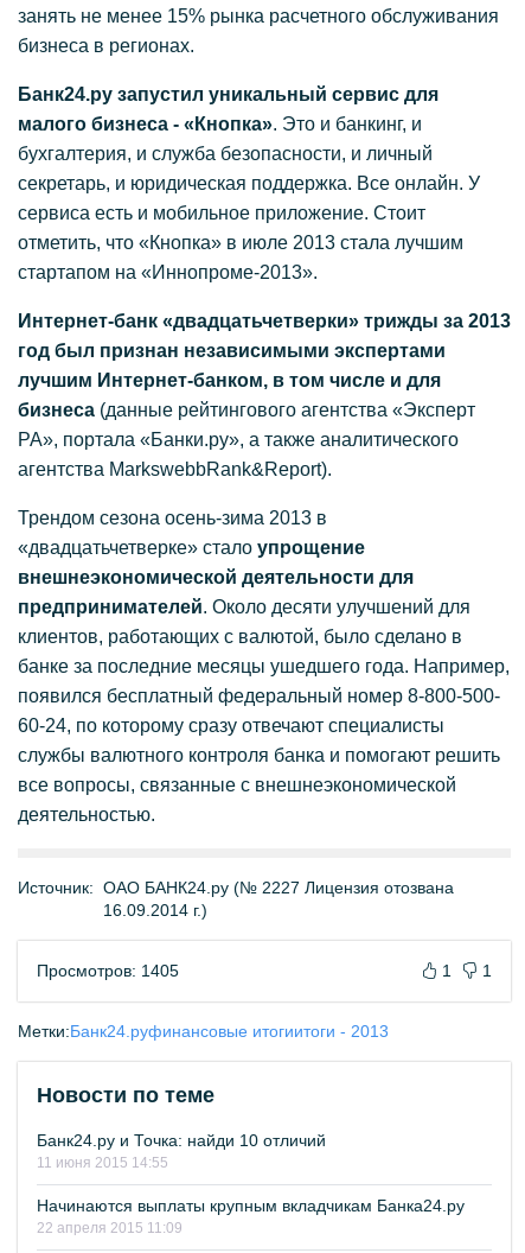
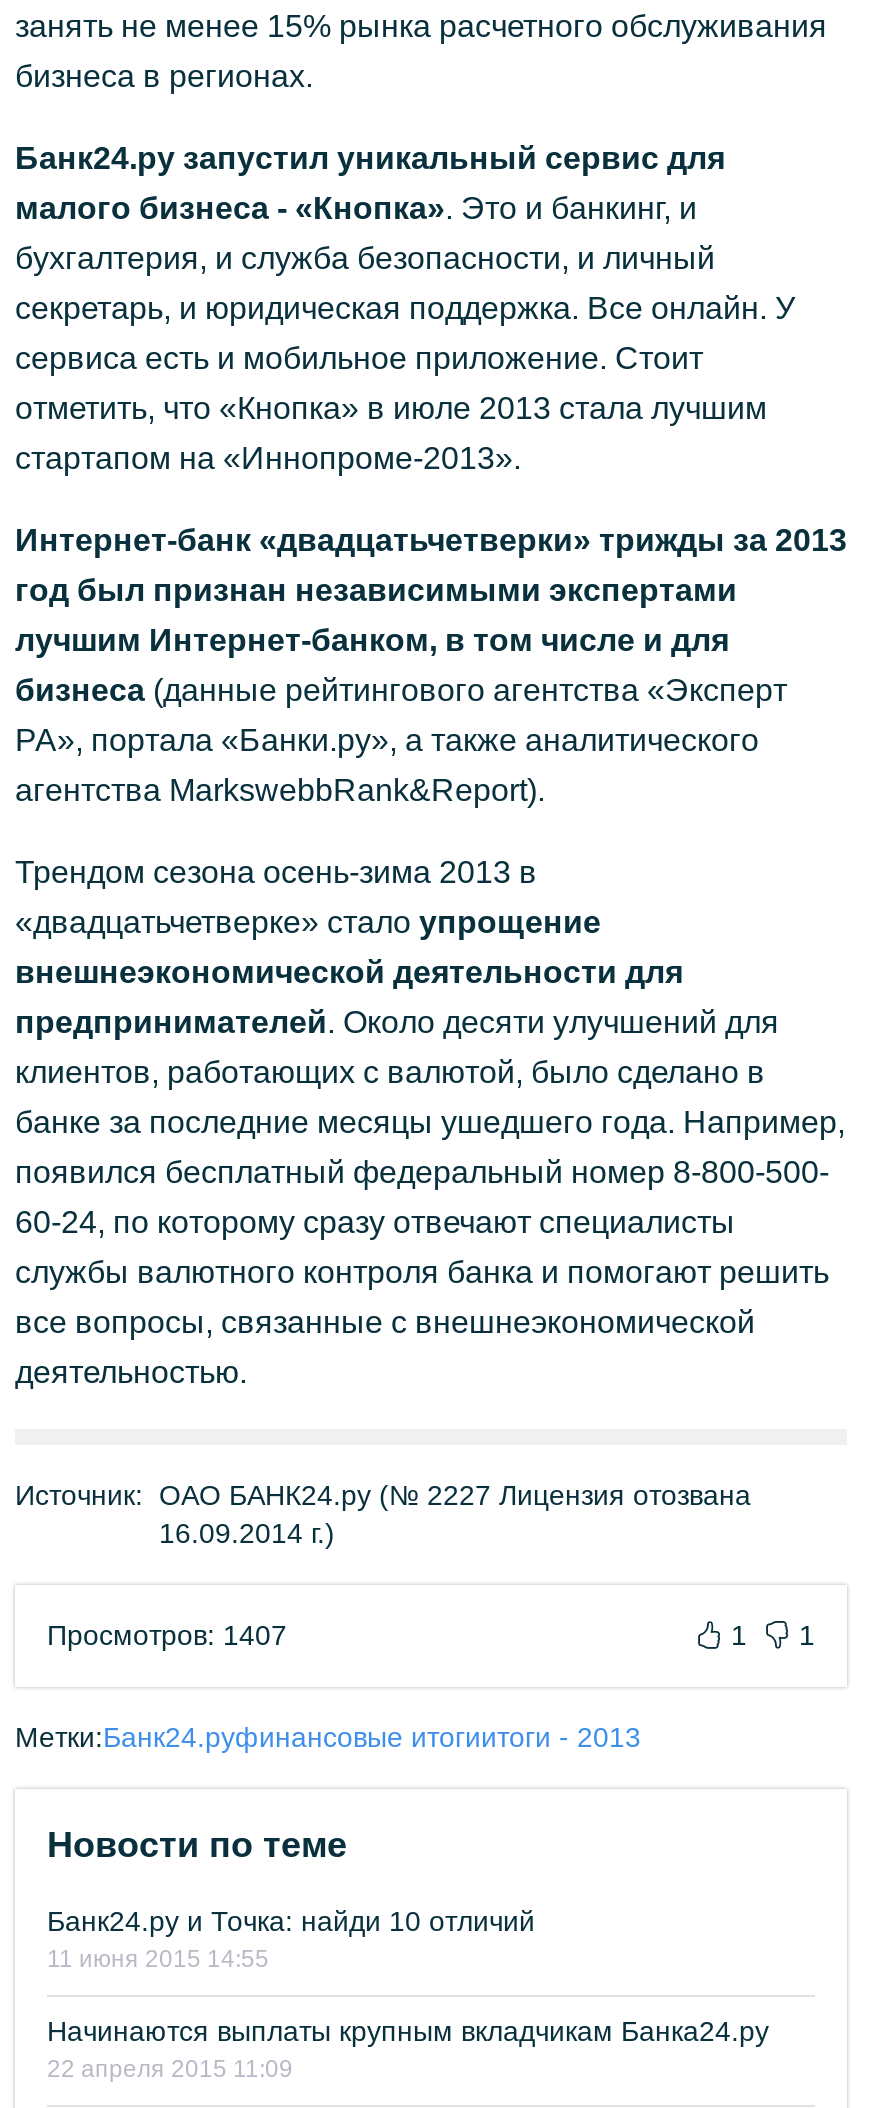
[37,961,179,980] Просмотров: 1405 -> [47,1619,287,1651] Просмотров: 1407

